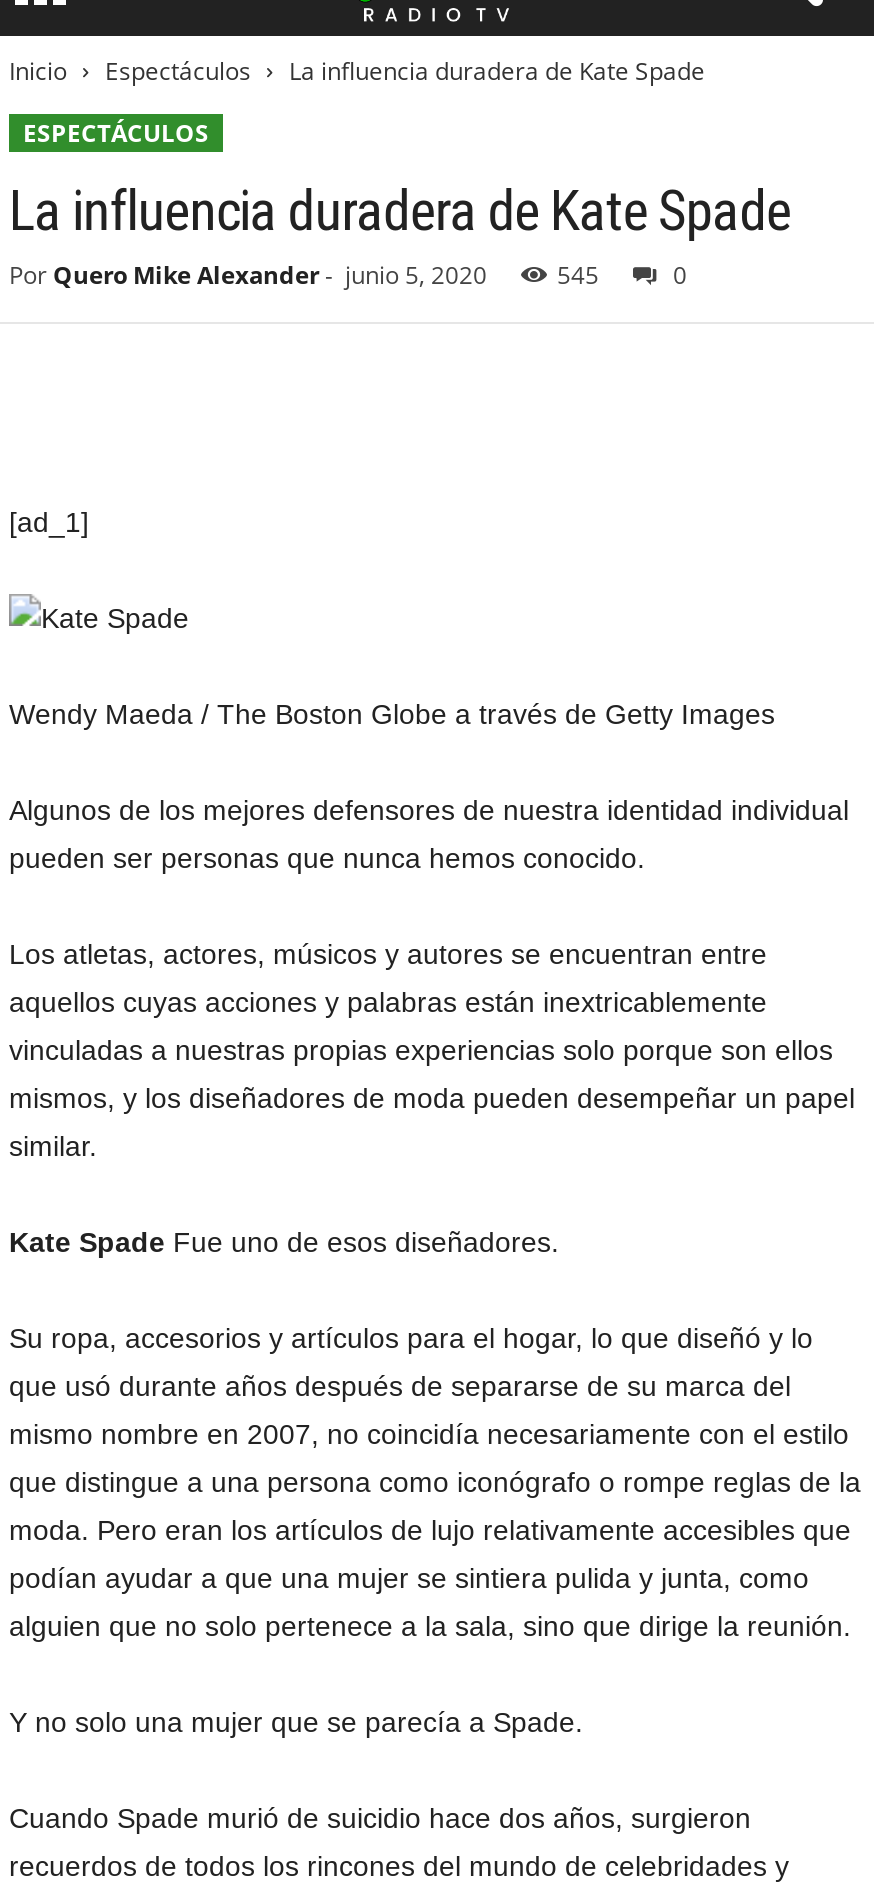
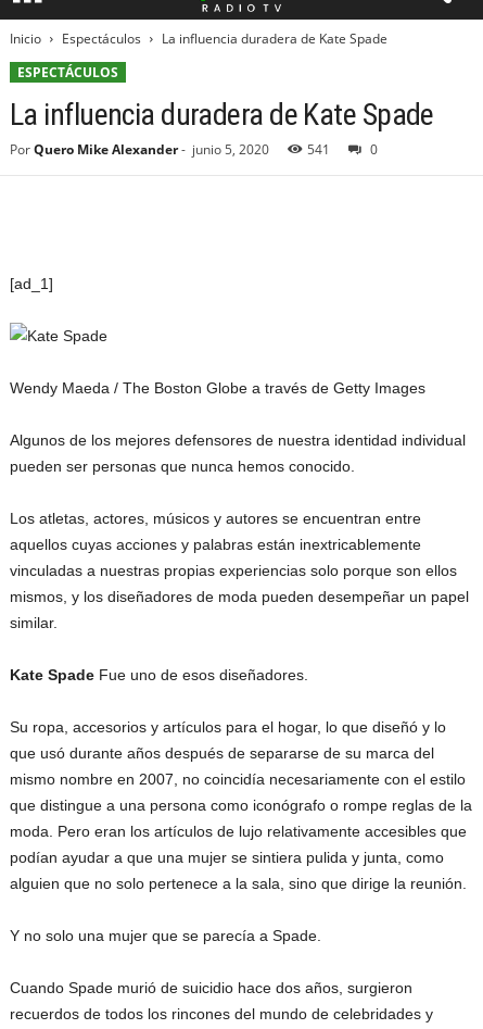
[557,258,599,292] 545 -> [307,140,330,159] 541

